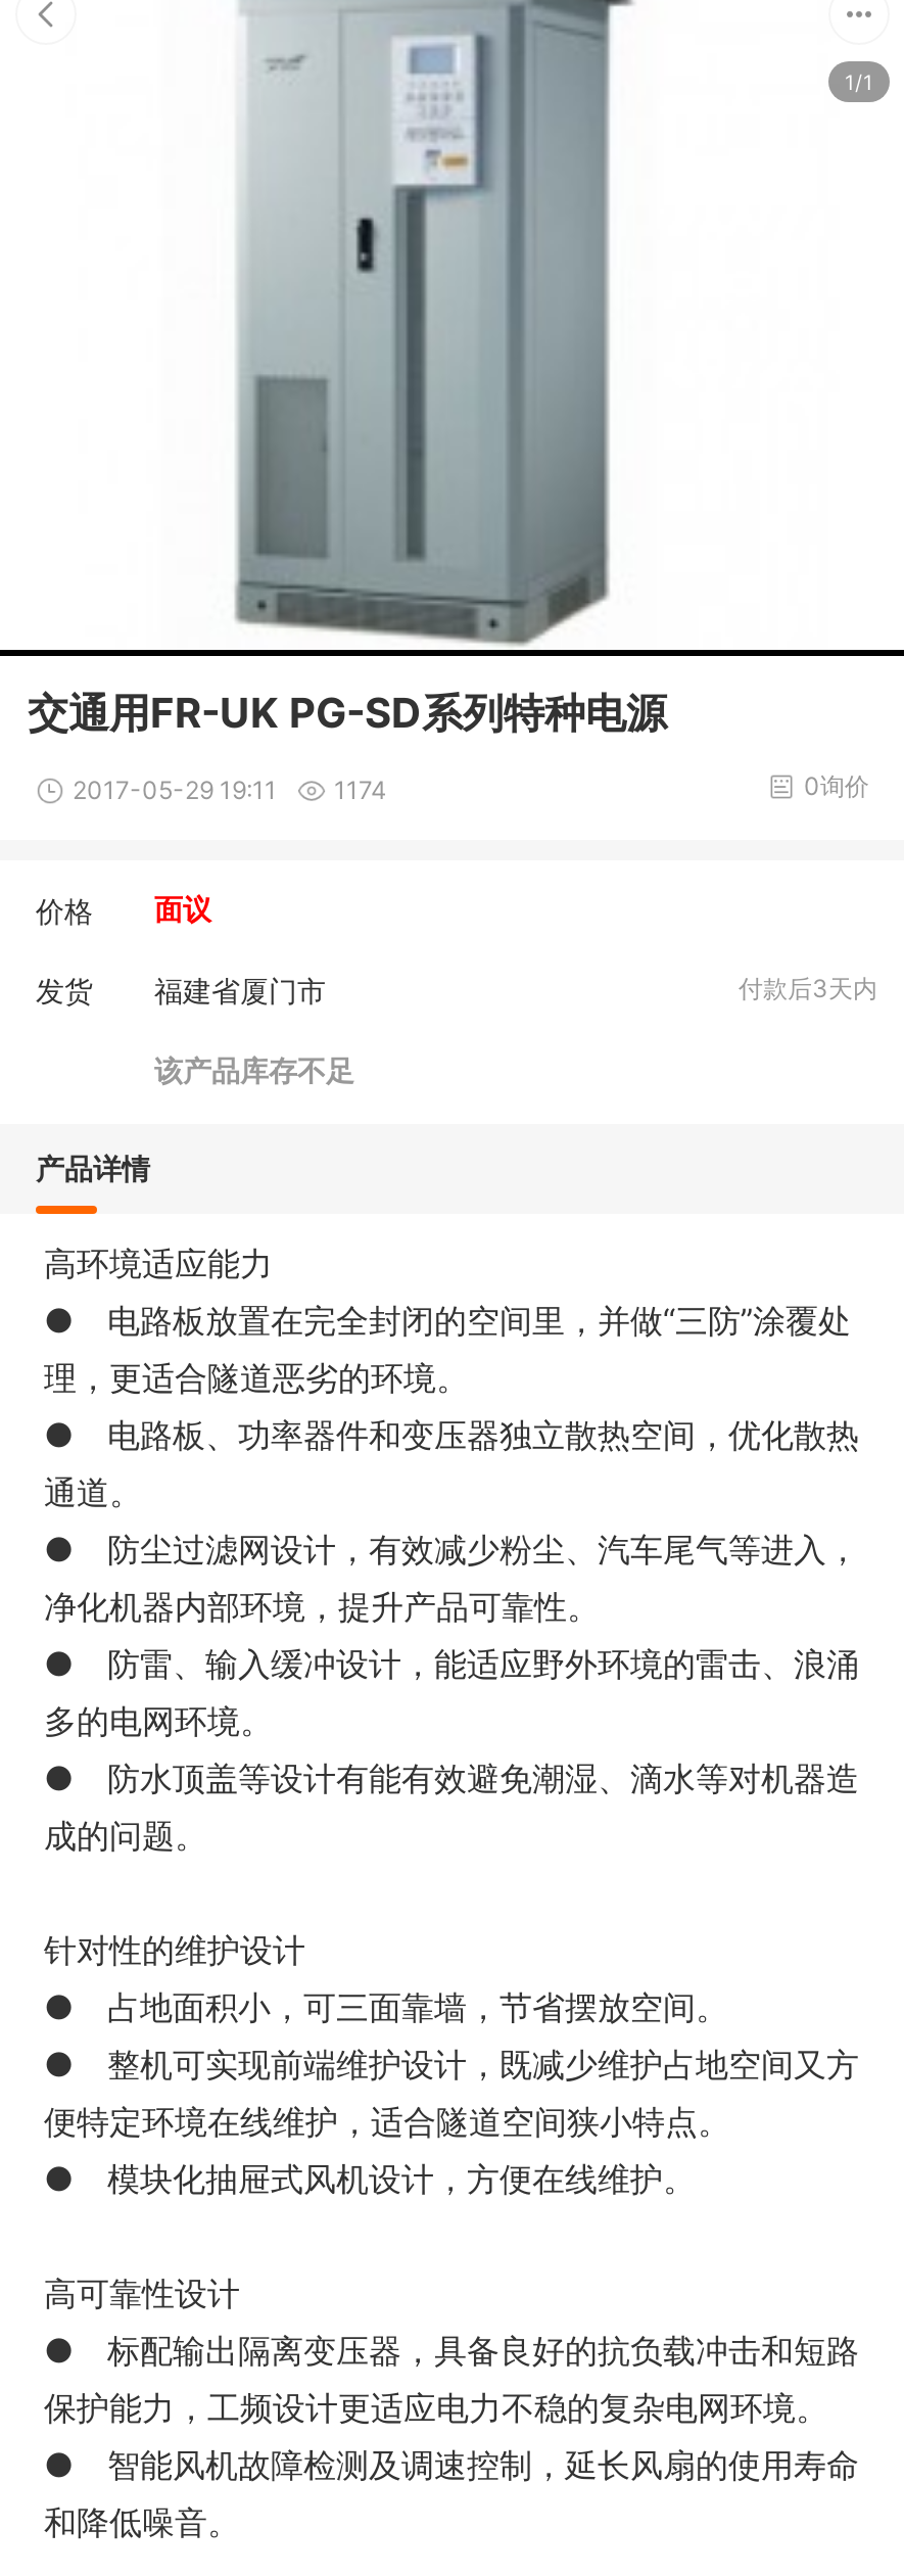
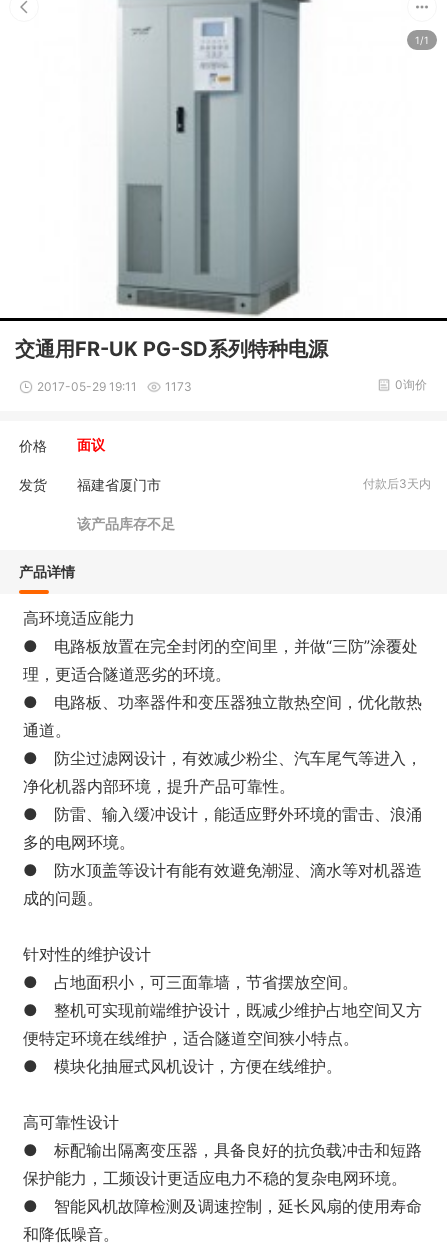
[73,775,387,805] 2017-05-29 19:11 1174 -> [37,379,192,394] 2017-05-29 19:11 1173

